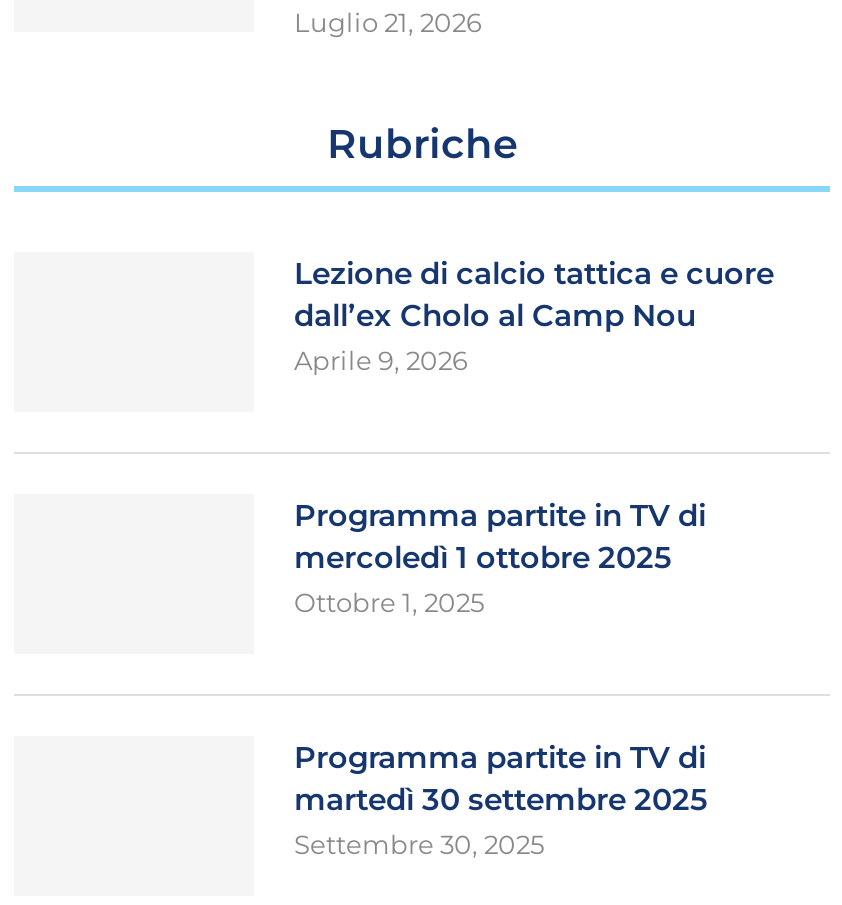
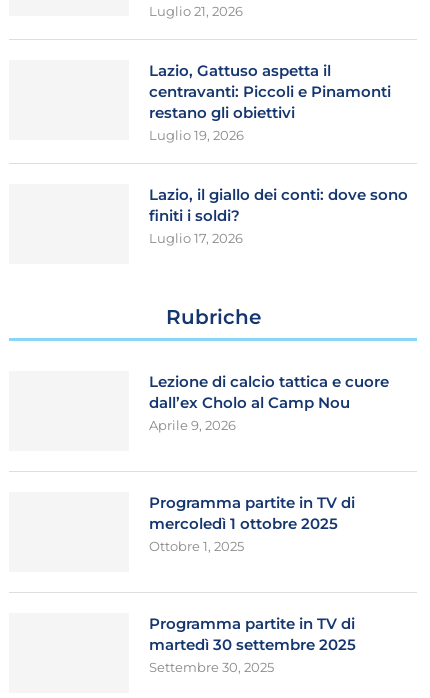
none -> [149,61,408,246] Lazio, Gattuso aspetta il | centravanti: Piccoli e Pinamonti | restano gli obiettivi | Luglio 19, 2026 | Lazio, il giallo dei conti: dove sono | finiti i soldi? | Luglio 17, 2026

